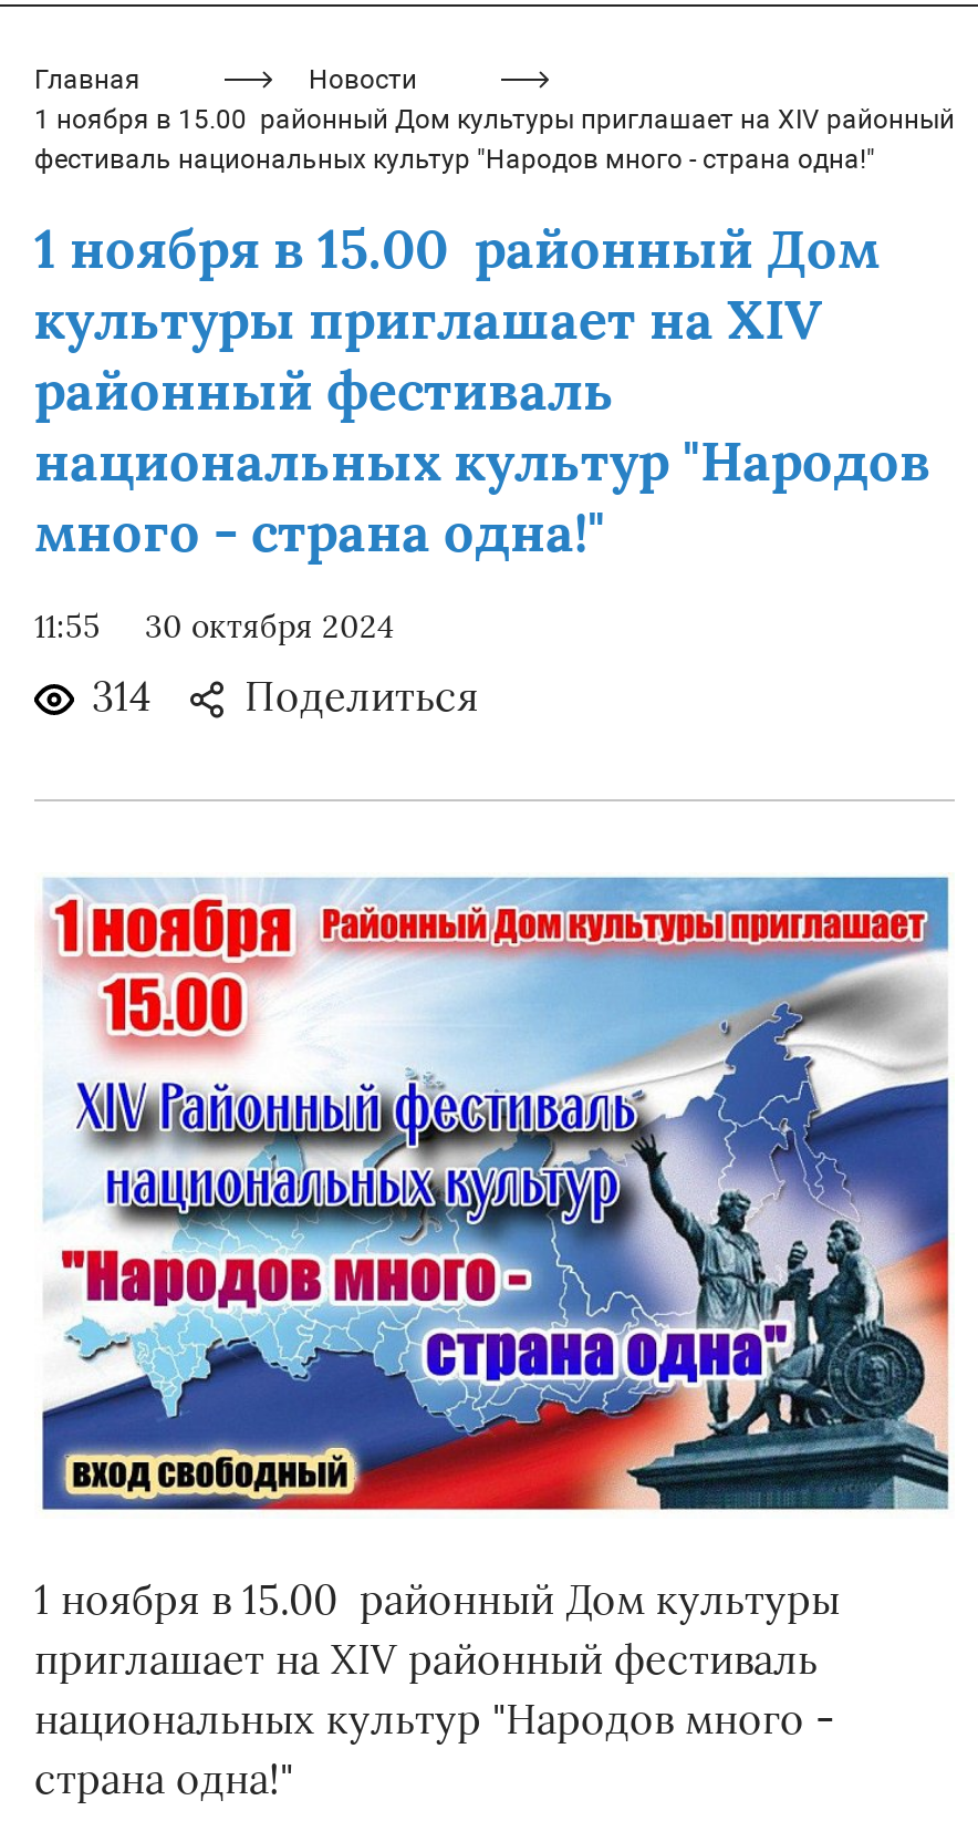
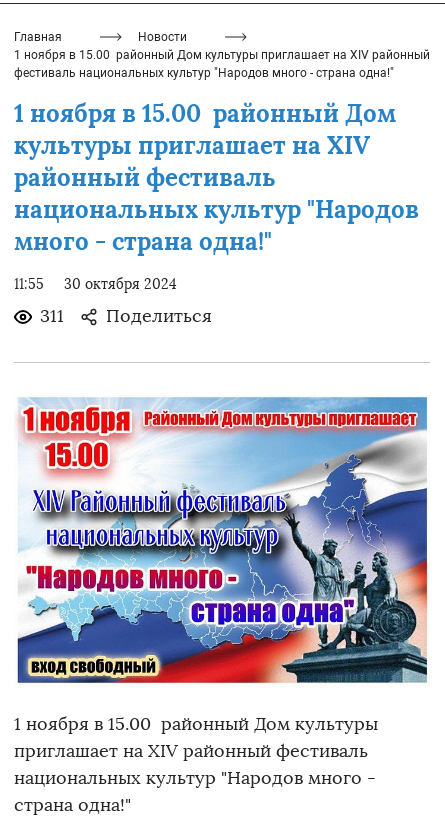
[92,673,479,722] 314 Поделиться -> [40,305,212,327] 311 Поделиться

